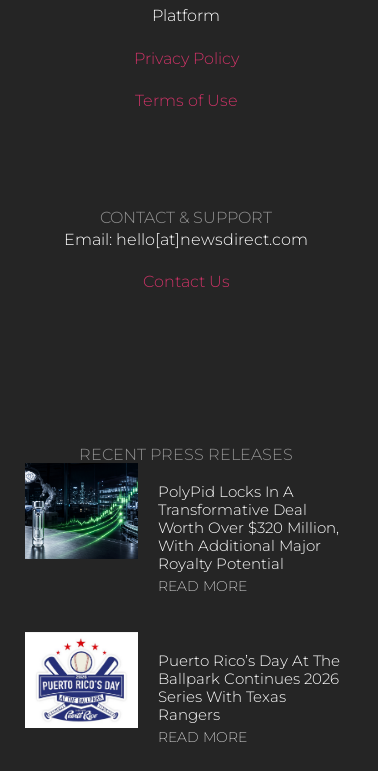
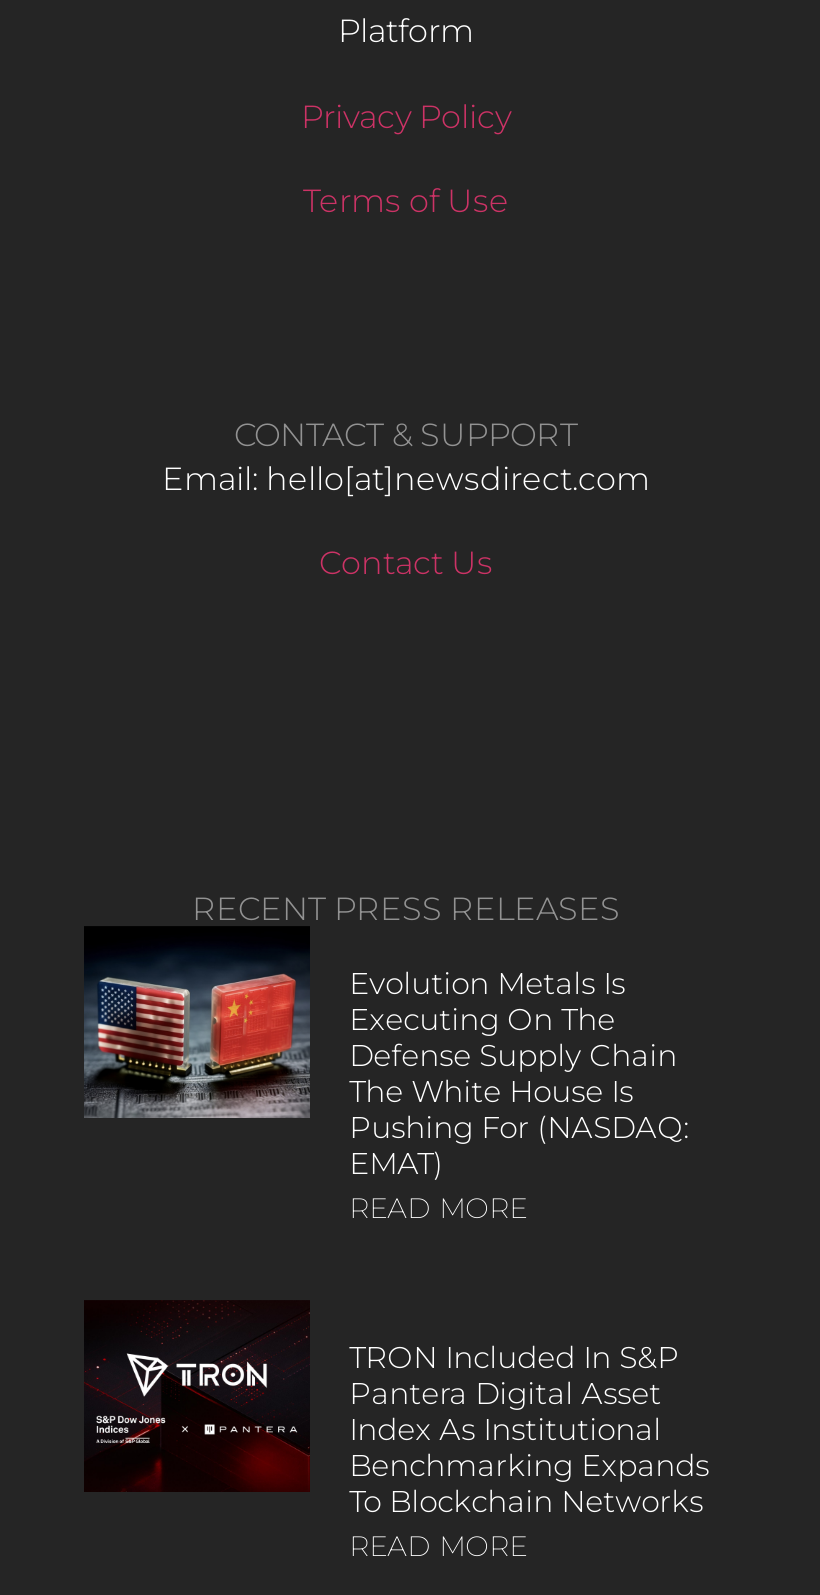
[24,470,339,573] [image] | PolyPid Locks In A | Transformative Deal | Worth Over $320 Million, | With Additional Major | Royalty Potential -> [82,928,689,1183] [image] | Evolution Metals Is | Executing On The | Defense Supply Chain | The White House Is | Pushing For (NASDAQ: | EMAT)
[24,631,340,729] [image] | Puerto Rico’s Day At The | Ballpark Continues 2026 | Series With Texas | Rangers -> [82,1300,709,1521] [image] | TRON Included In S&P | Pantera Digital Asset | Index As Institutional | Benchmarking Expands | To Blockchain Networks

